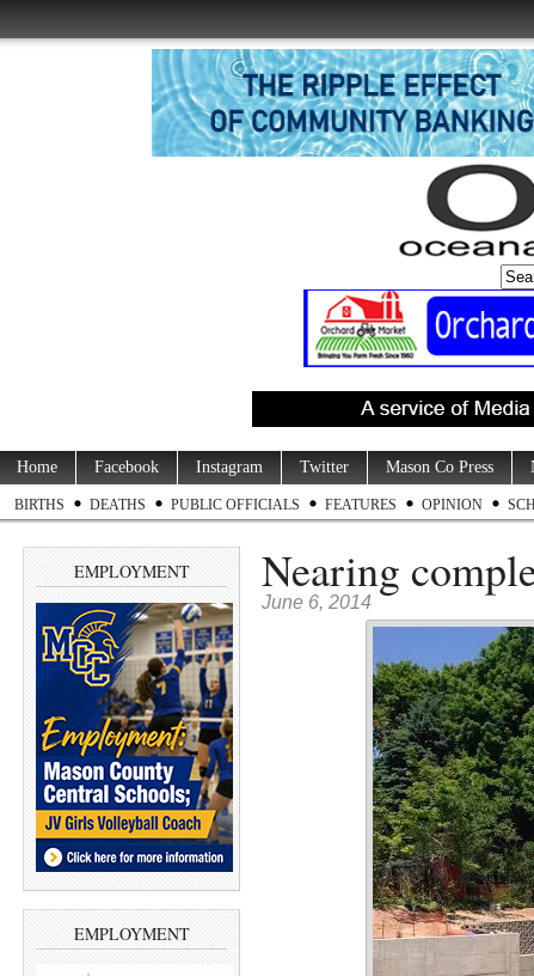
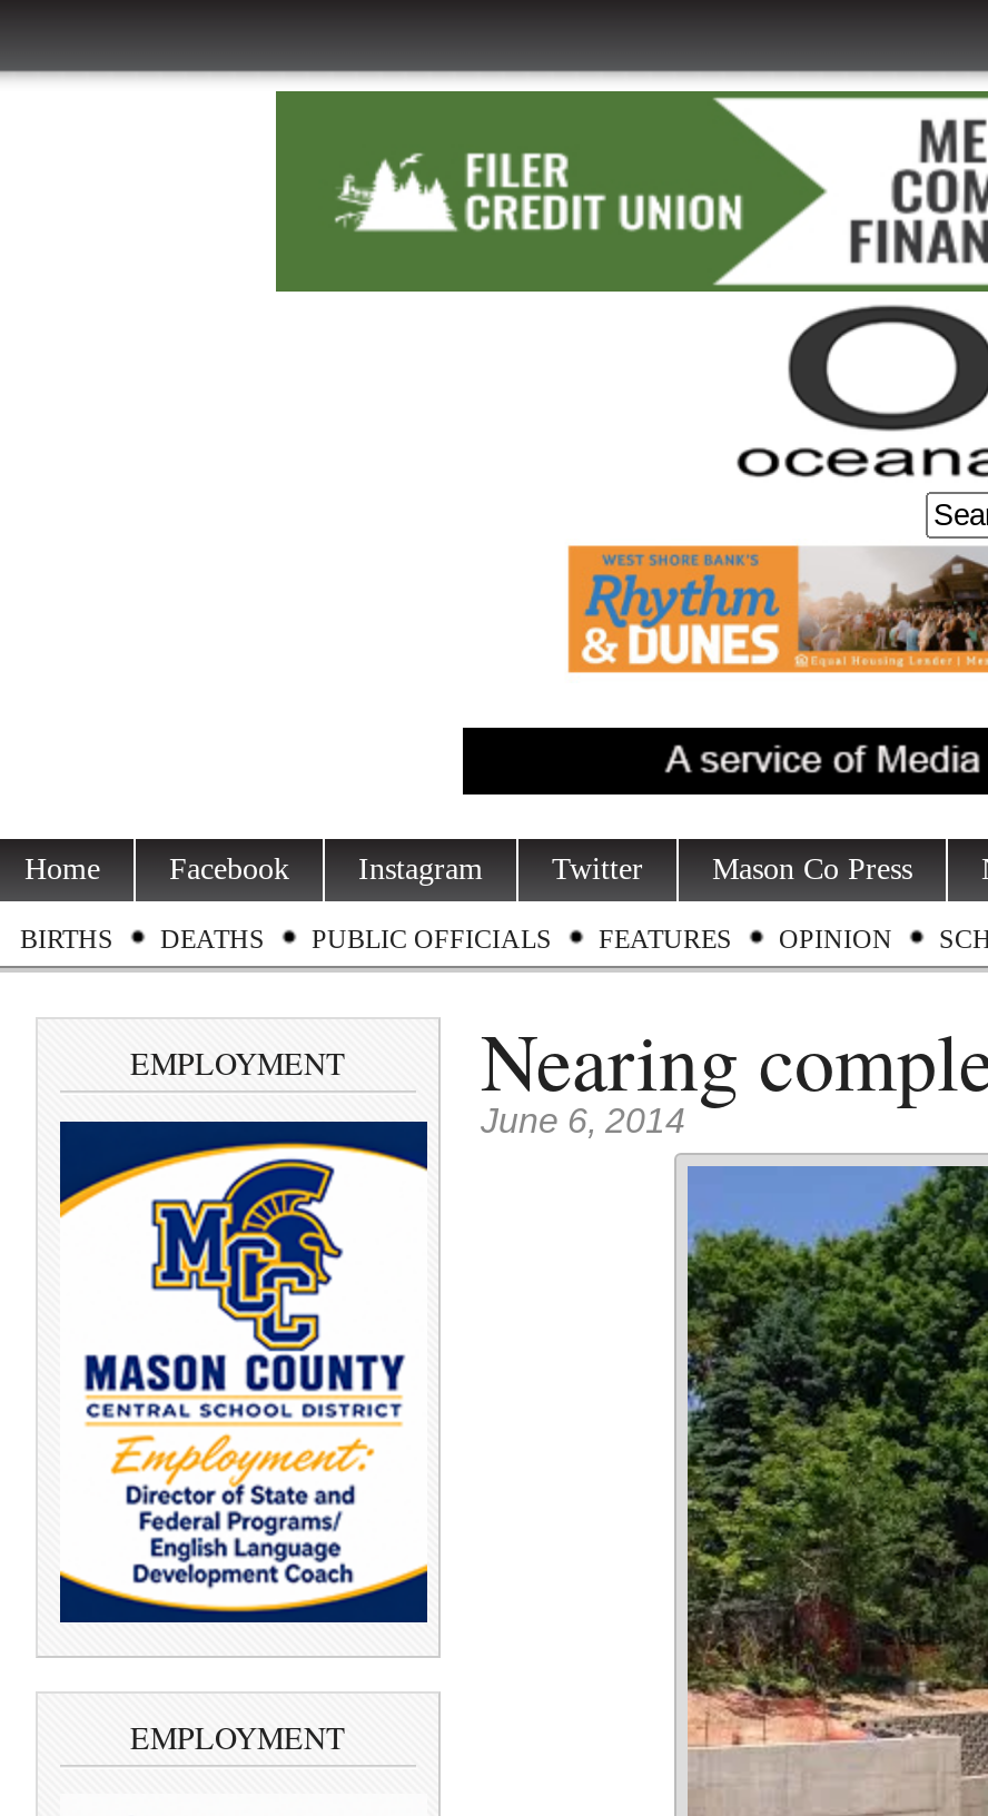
[151,48,530,158] [image] -> [274,89,981,294] [image]
[302,288,530,368] [image] -> [559,539,981,683] [image]
[35,602,234,868] [image] -> [58,1119,429,1613] [image]

